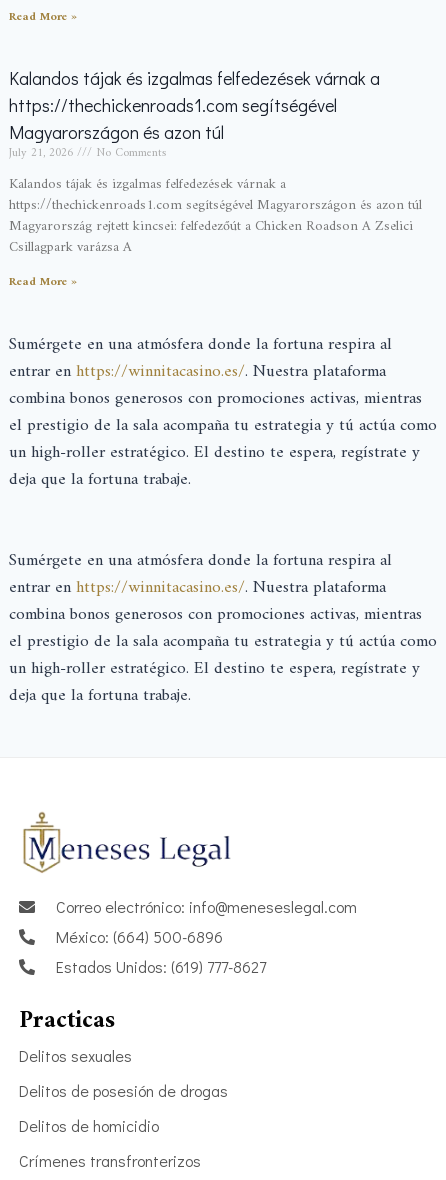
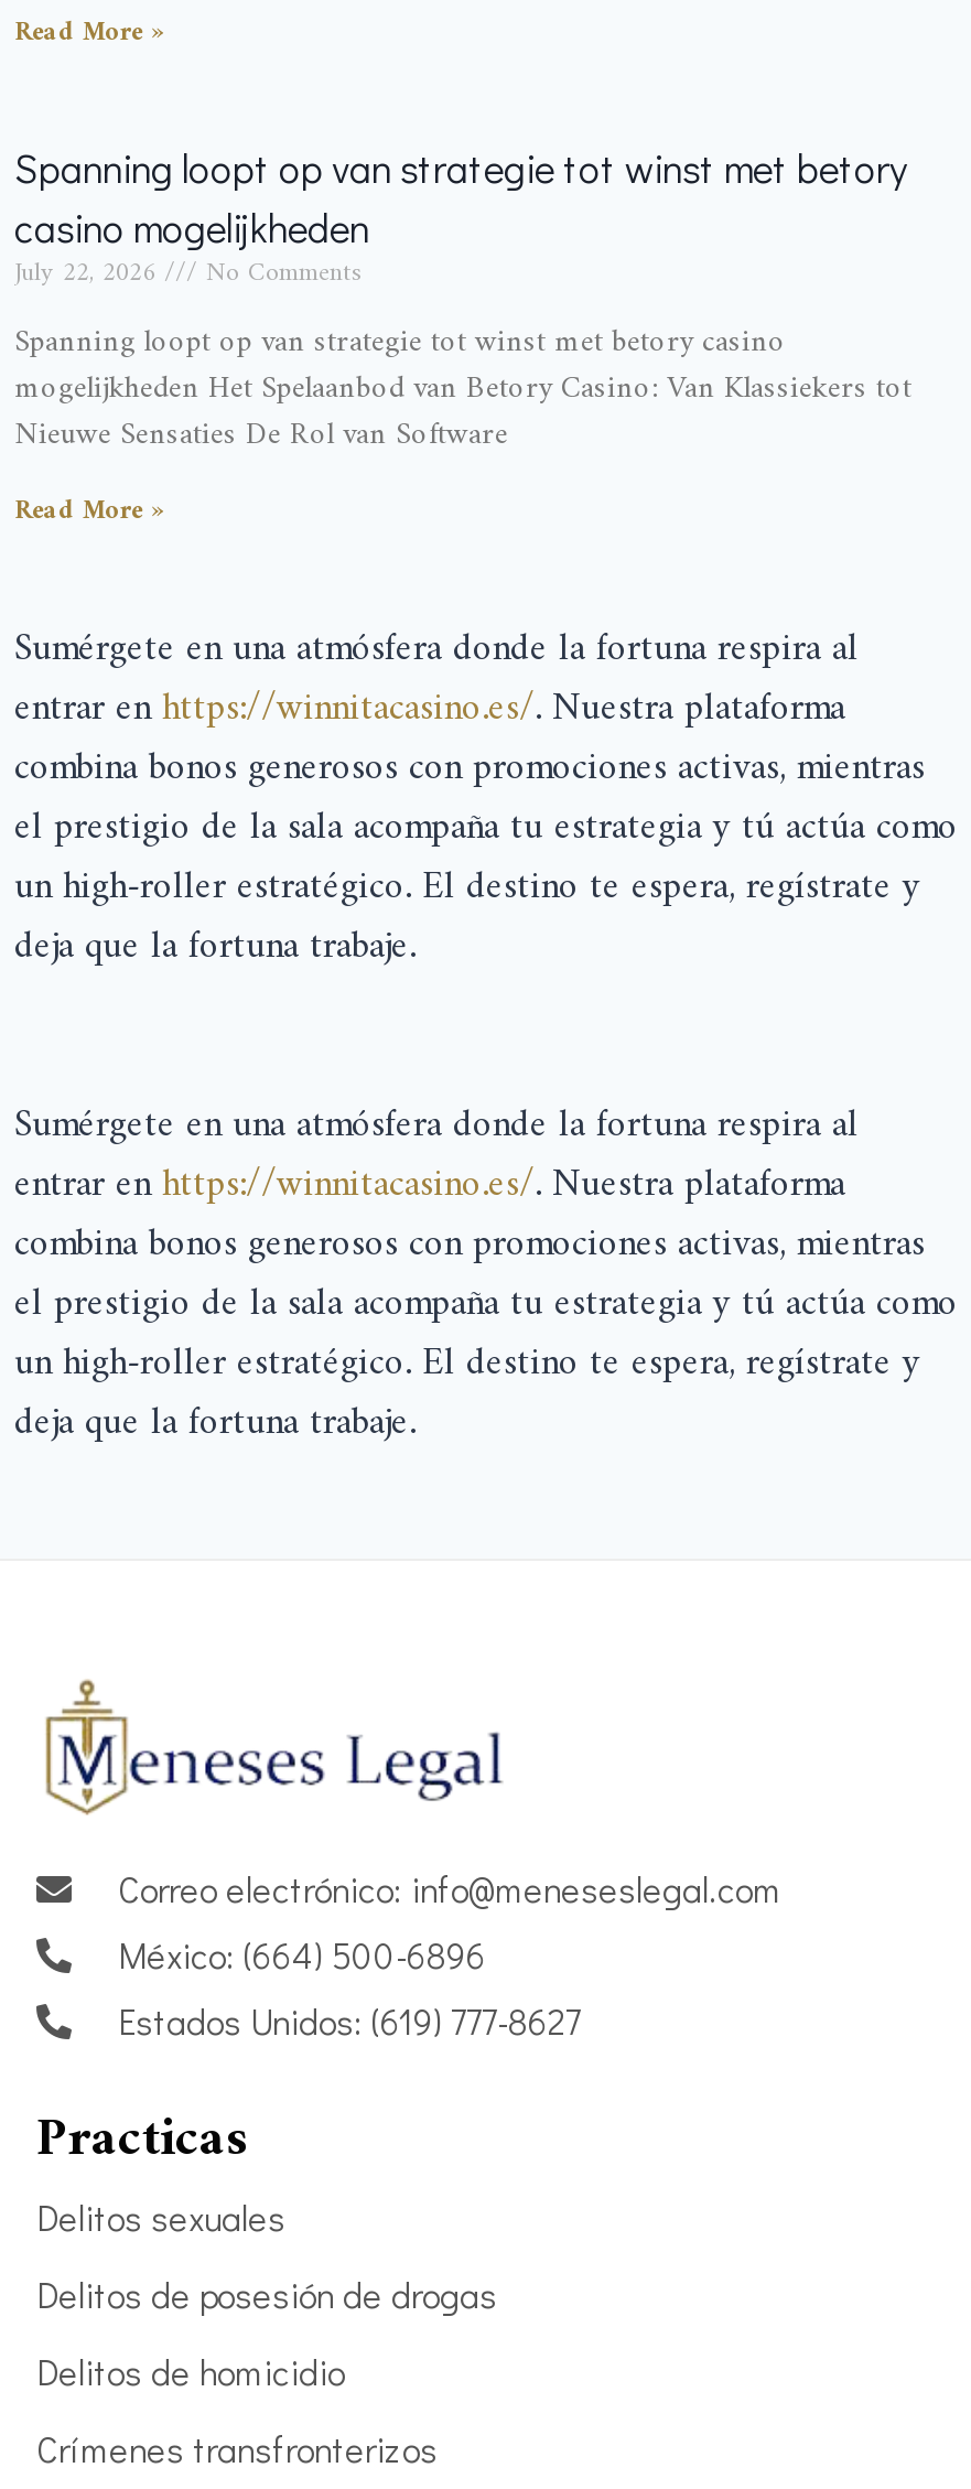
[9,66,380,164] Kalandos tájak és izgalmas felfedezések várnak a | https://thechickenroads1.com segítségével | Magyarországon és azon túl | July 21, 2026 -> [14,141,907,298] Spanning loopt op van strategie tot winst met betory | casino mogelijkheden | July 22, 2026
[9,172,422,260] Kalandos tájak és izgalmas felfedezések várnak a | https://thechickenroads1.com segítségével Magyarországon és azon túl | Magyarország rejtett kincsei: felfedezőút a Chicken Roadson A Zselici | Csillagpark varázsa A -> [14,315,911,463] Spanning loopt op van strategie tot winst met betory casino | mogelijkheden Het Spelaanbod van Betory Casino: Van Klassiekers tot | Nieuwe Sensaties De Rol van Software

